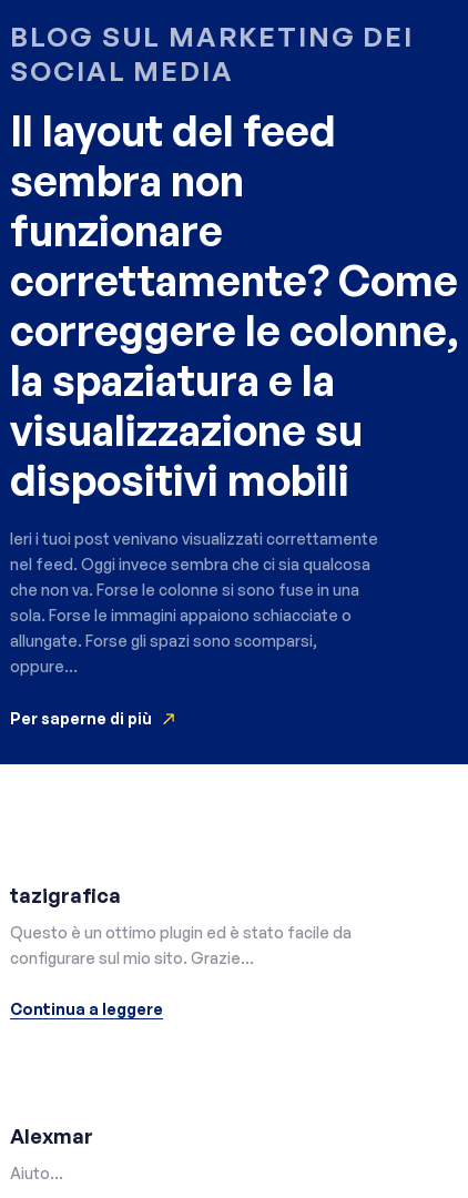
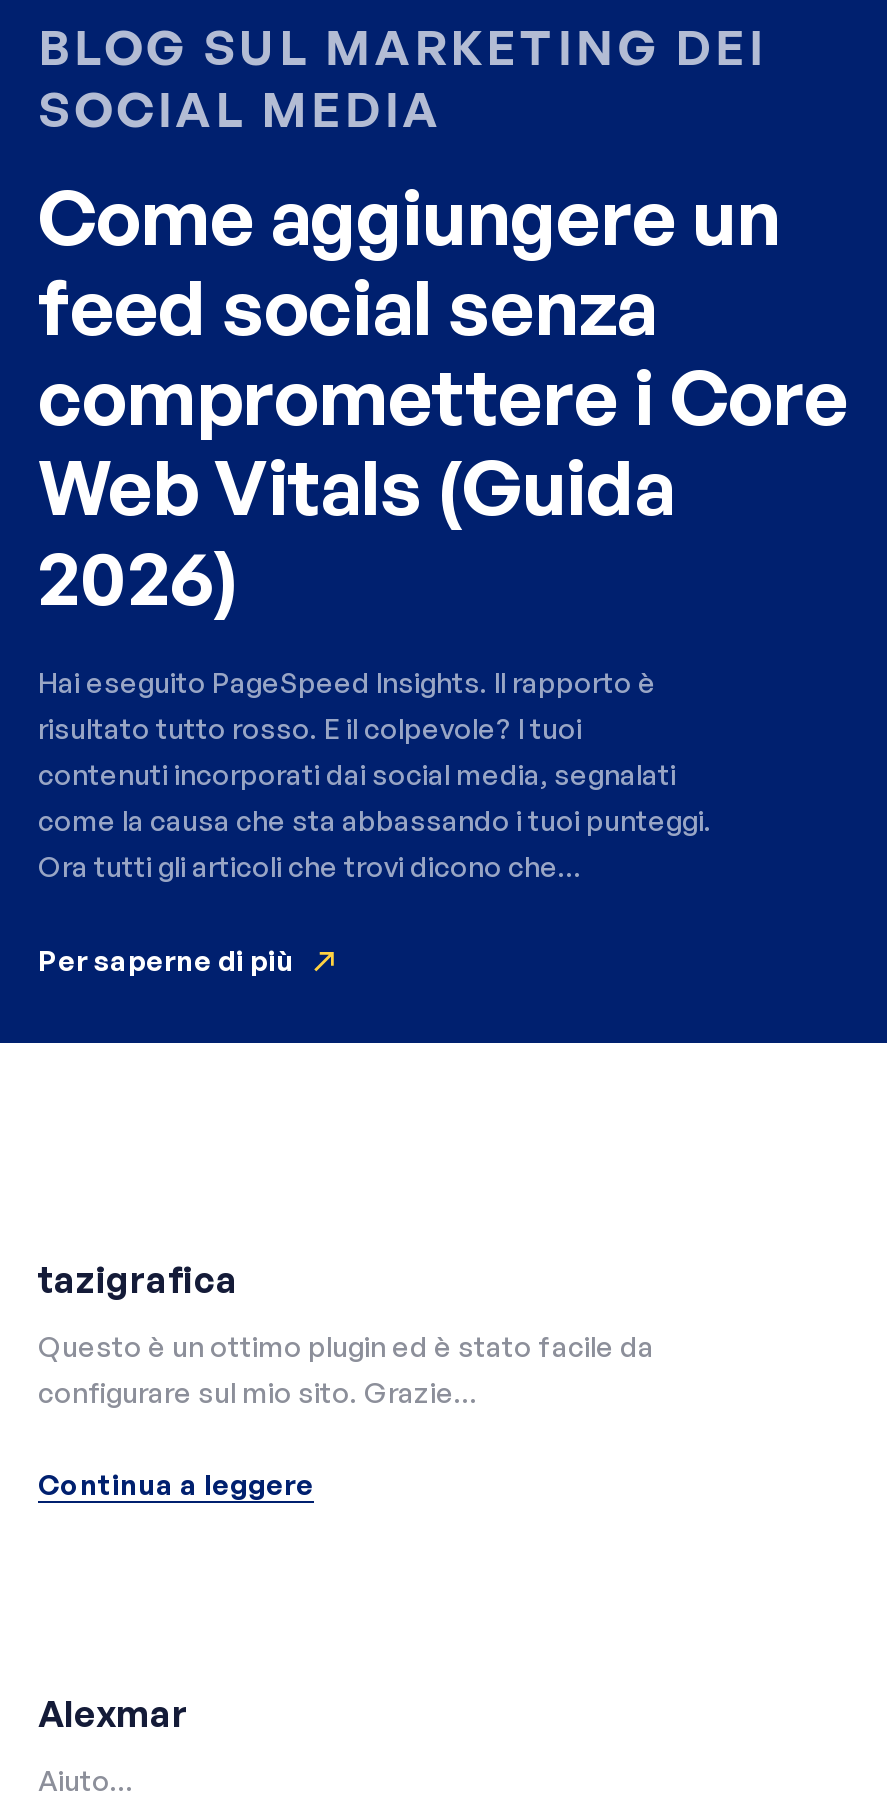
[10,105,458,676] Il layout del feed | sembra non | funzionare | correttamente? Come | correggere le colonne, | la spaziatura e la | visualizzazione su | dispositivi mobili | Ieri i tuoi post venivano visualizzati correttamente | nel feed. Oggi invece sembra che ci sia qualcosa | che non va. Forse le colonne si sono fuse in una | sola. Forse le immagini appaiono schiacciate o | allungate. Forse gli spazi sono scomparsi, | oppure... -> [38,170,848,884] Come aggiungere un | feed social senza | compromettere i Core | Web Vitals (Guida | 2026) | Hai eseguito PageSpeed Insights. Il rapporto è | risultato tutto rosso. E il colpevole? I tuoi | contenuti incorporati dai social media, segnalati | come la causa che sta abbassando i tuoi punteggi. | Ora tutti gli articoli che trovi dicono che...

